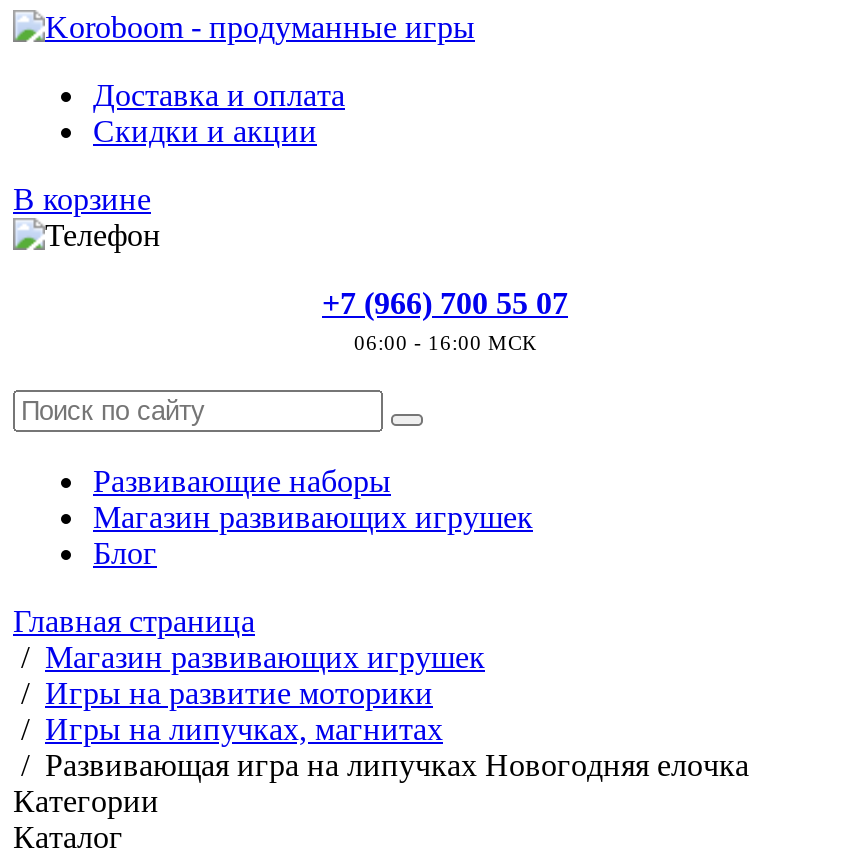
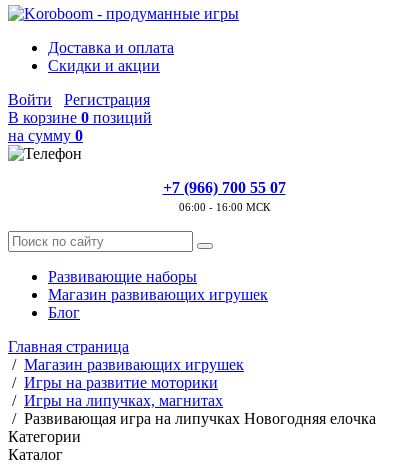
[13,182,151,216] В корзине -> [8,91,152,144] Войти | Регистрация | В корзине 0 позиций | на сумму 0

